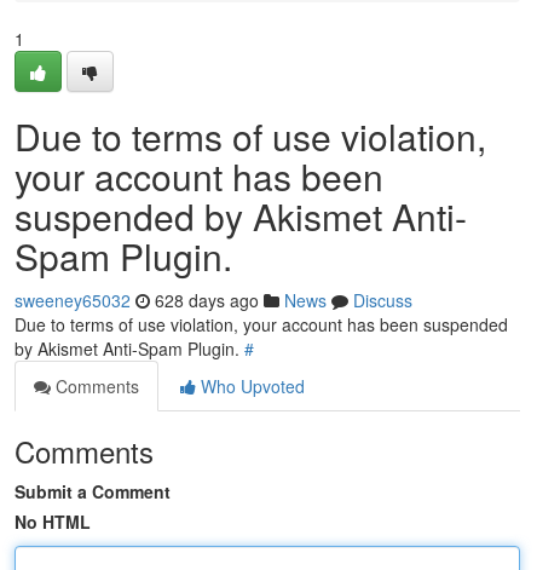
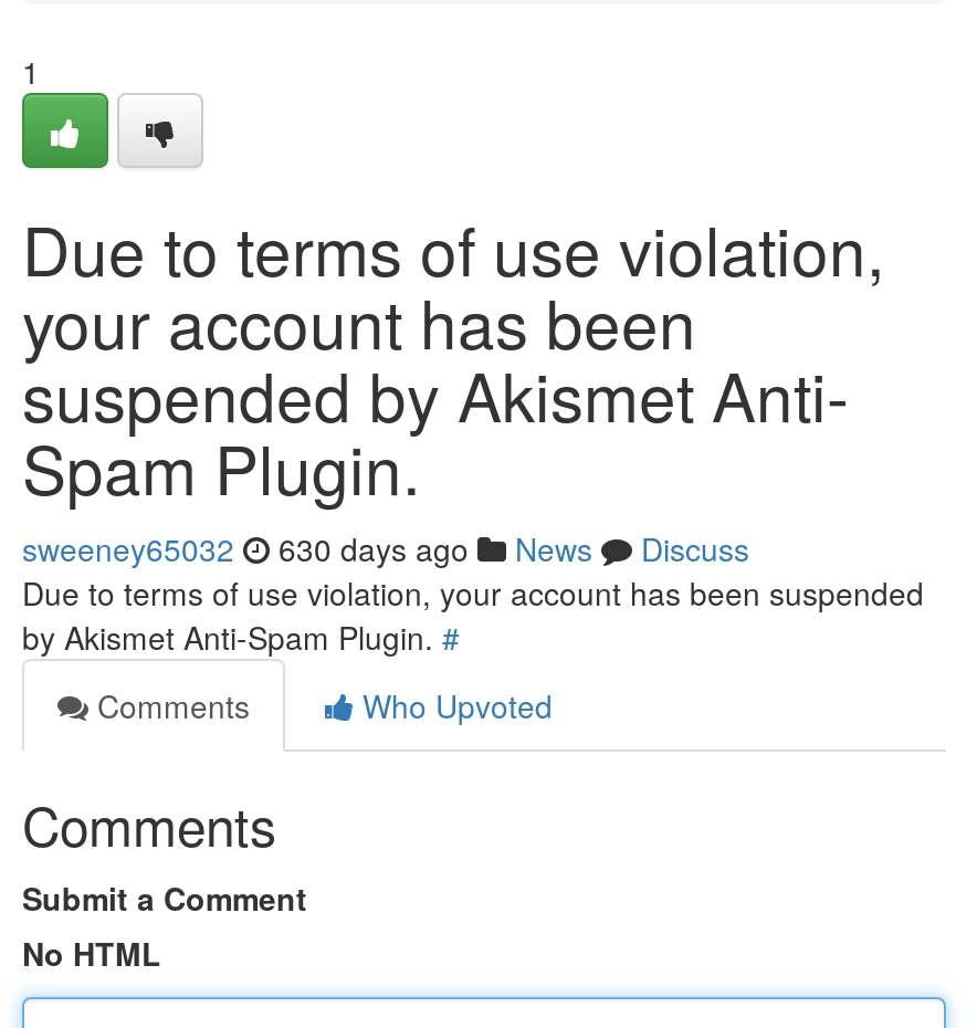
[15,288,412,312] sweeney65032 628 days ago News Discuss -> [22,526,749,570] sweeney65032 630 days ago News Discuss

